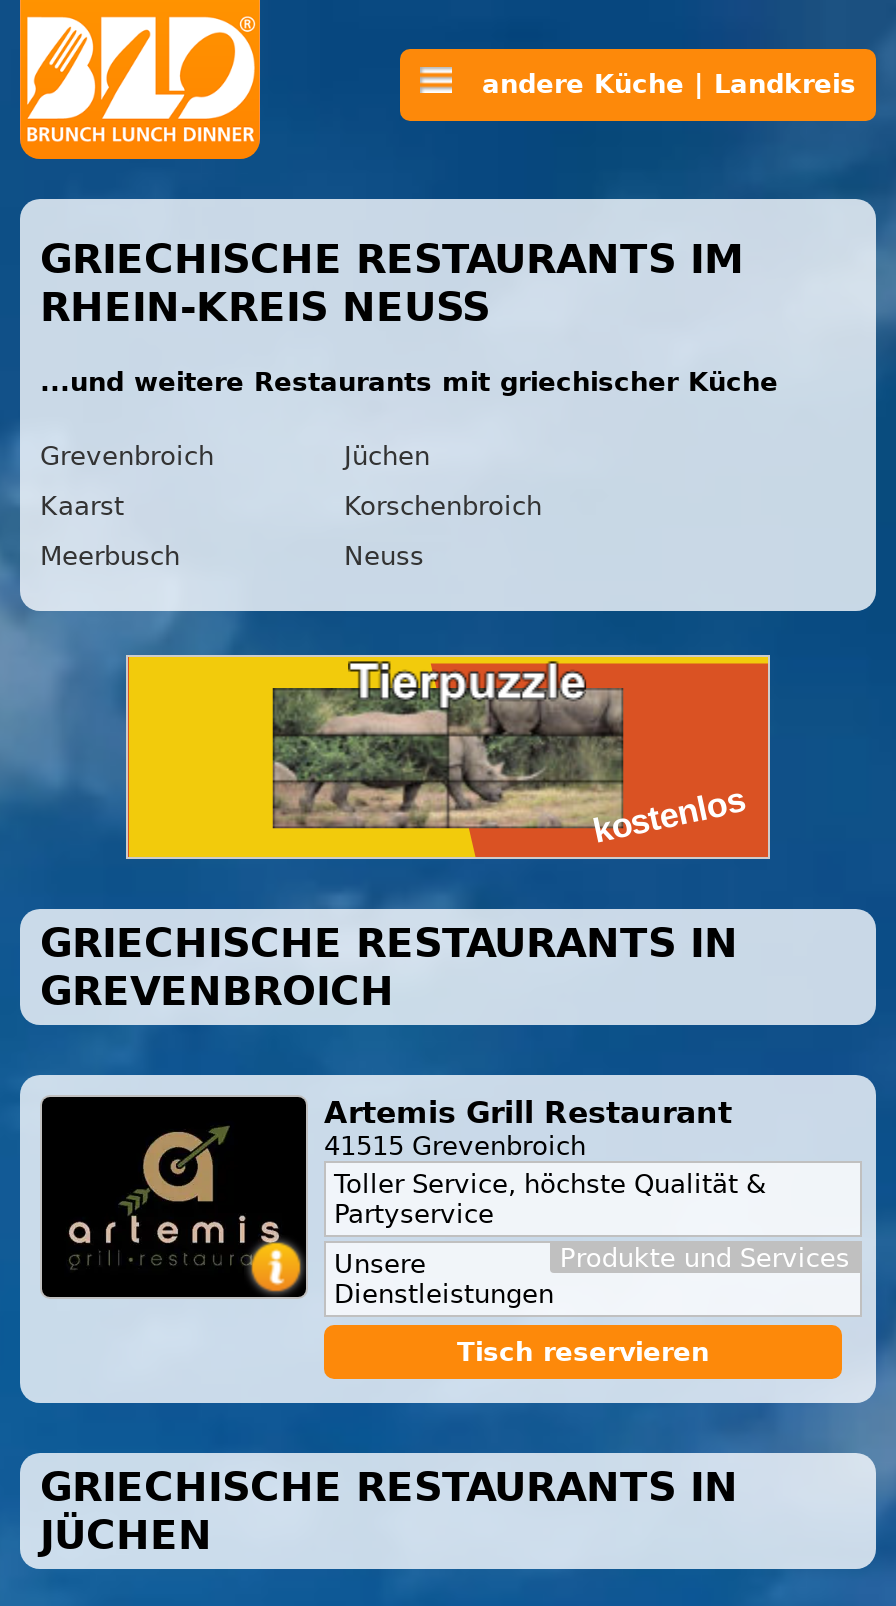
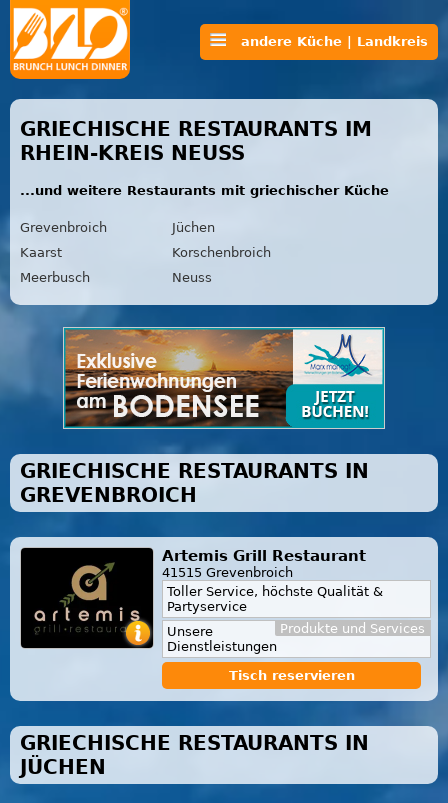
[126,655,770,859] [image] -> [63,327,385,429] [image]

